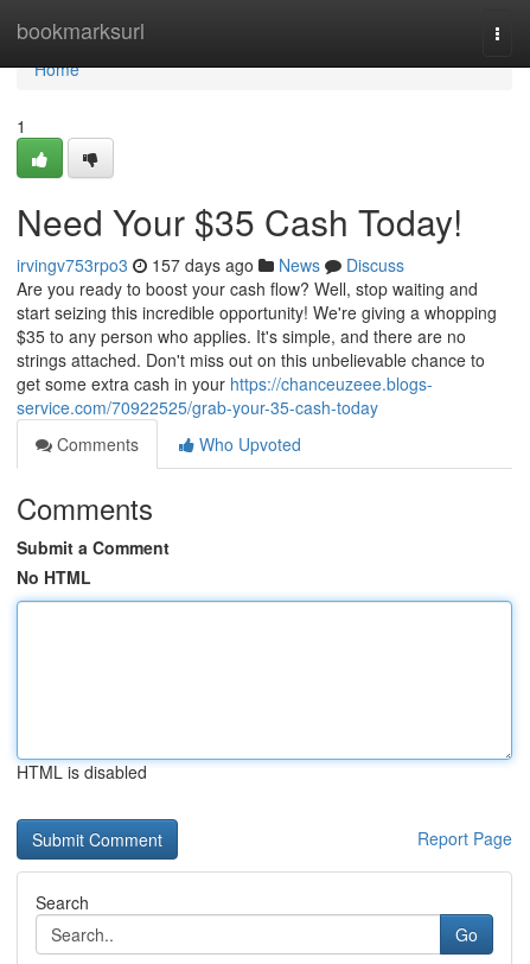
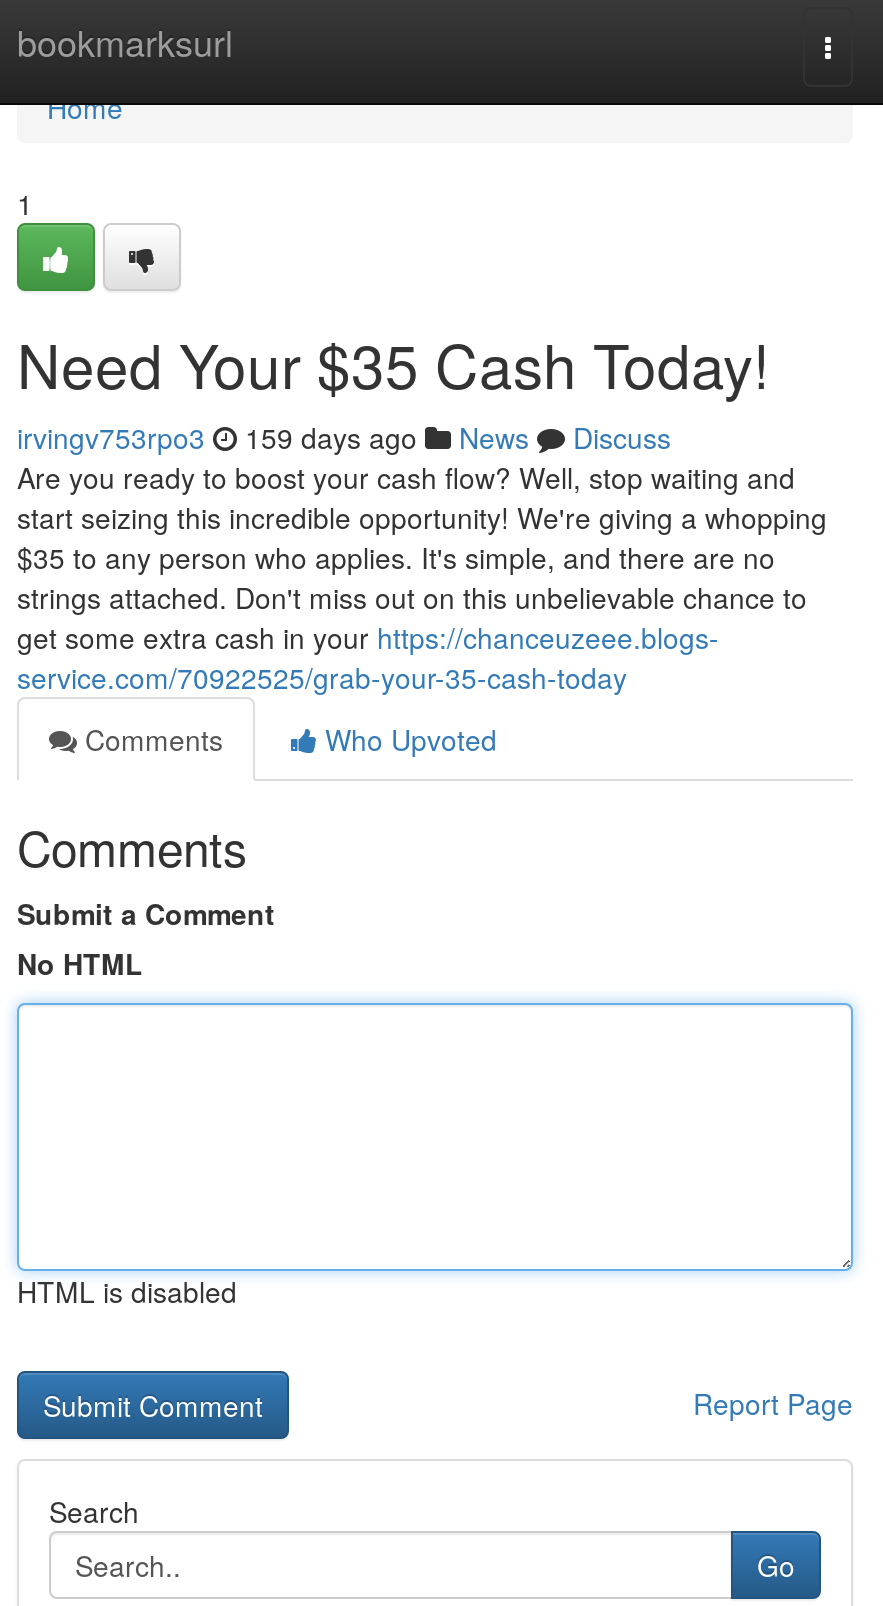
[17,253,404,277] irvingv753rpo3 157 days ago News Discuss -> [17,417,671,457] irvingv753rpo3 159 days ago News Discuss

